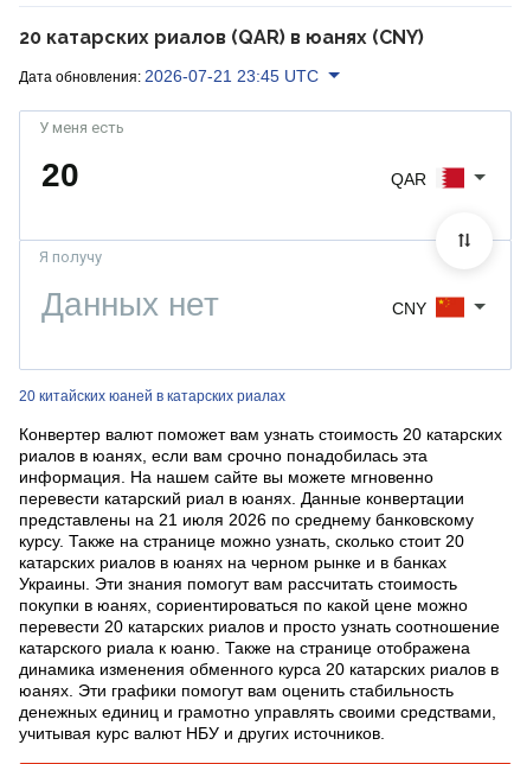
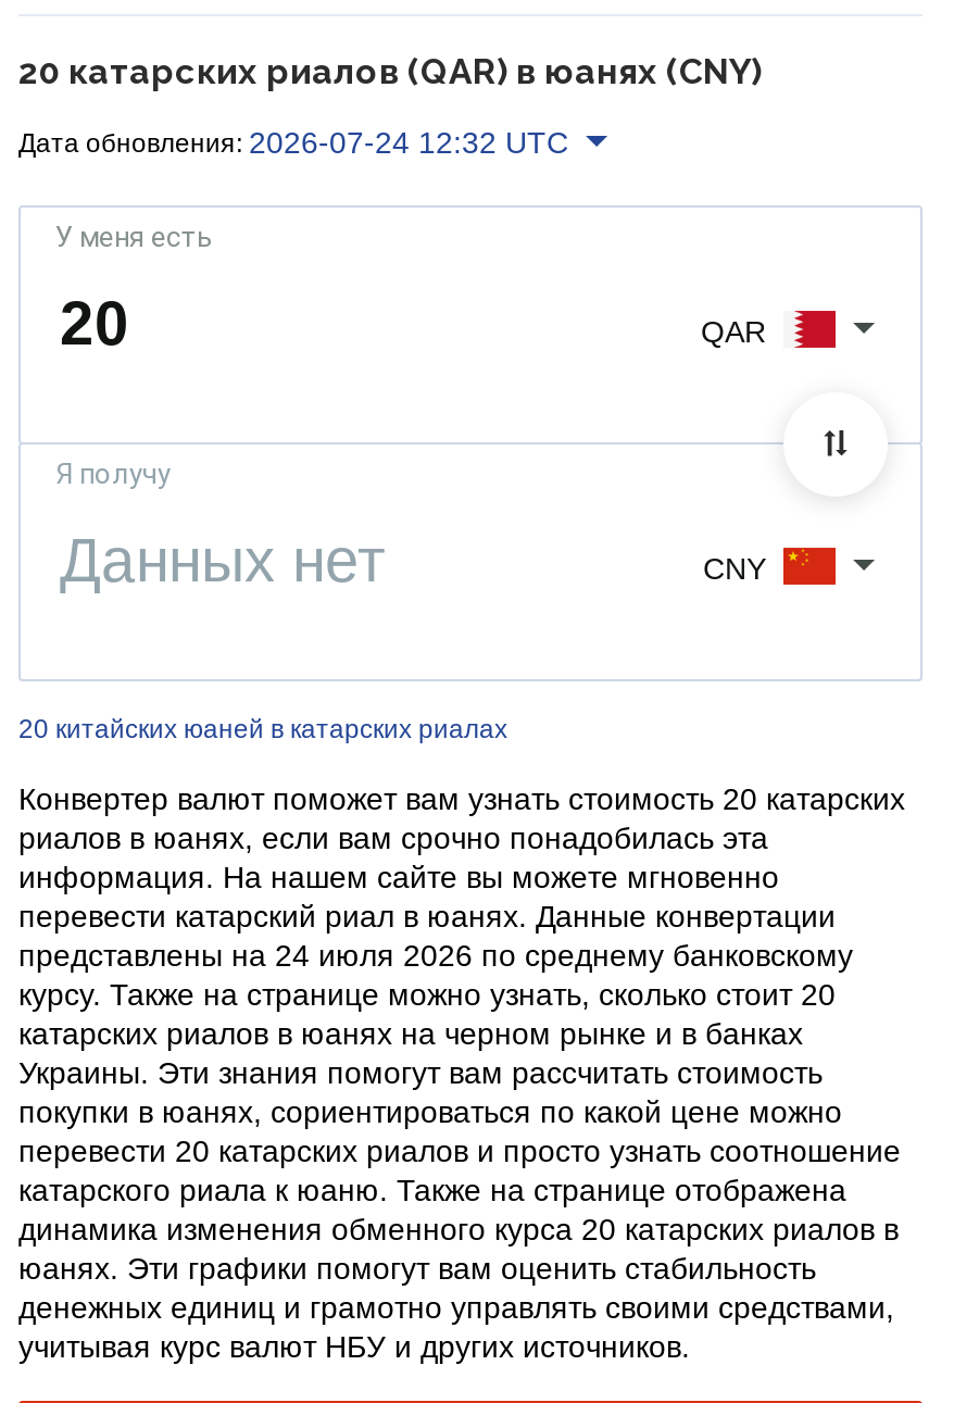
[19,66,319,85] Дата обновления: 2026-07-21 23:45 UTC -> [18,124,568,159] Дата обновления: 2026-07-24 12:32 UTC
[19,510,474,529] представлены на 21 июля 2026 по среднему банковскому -> [18,938,853,973] представлены на 24 июля 2026 по среднему банковскому

